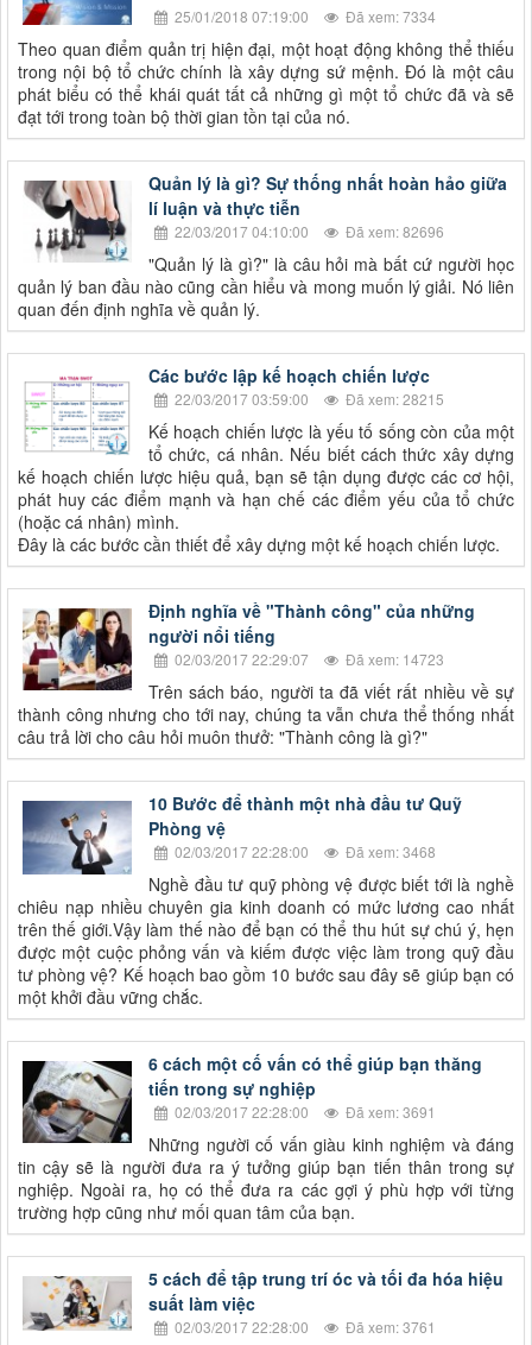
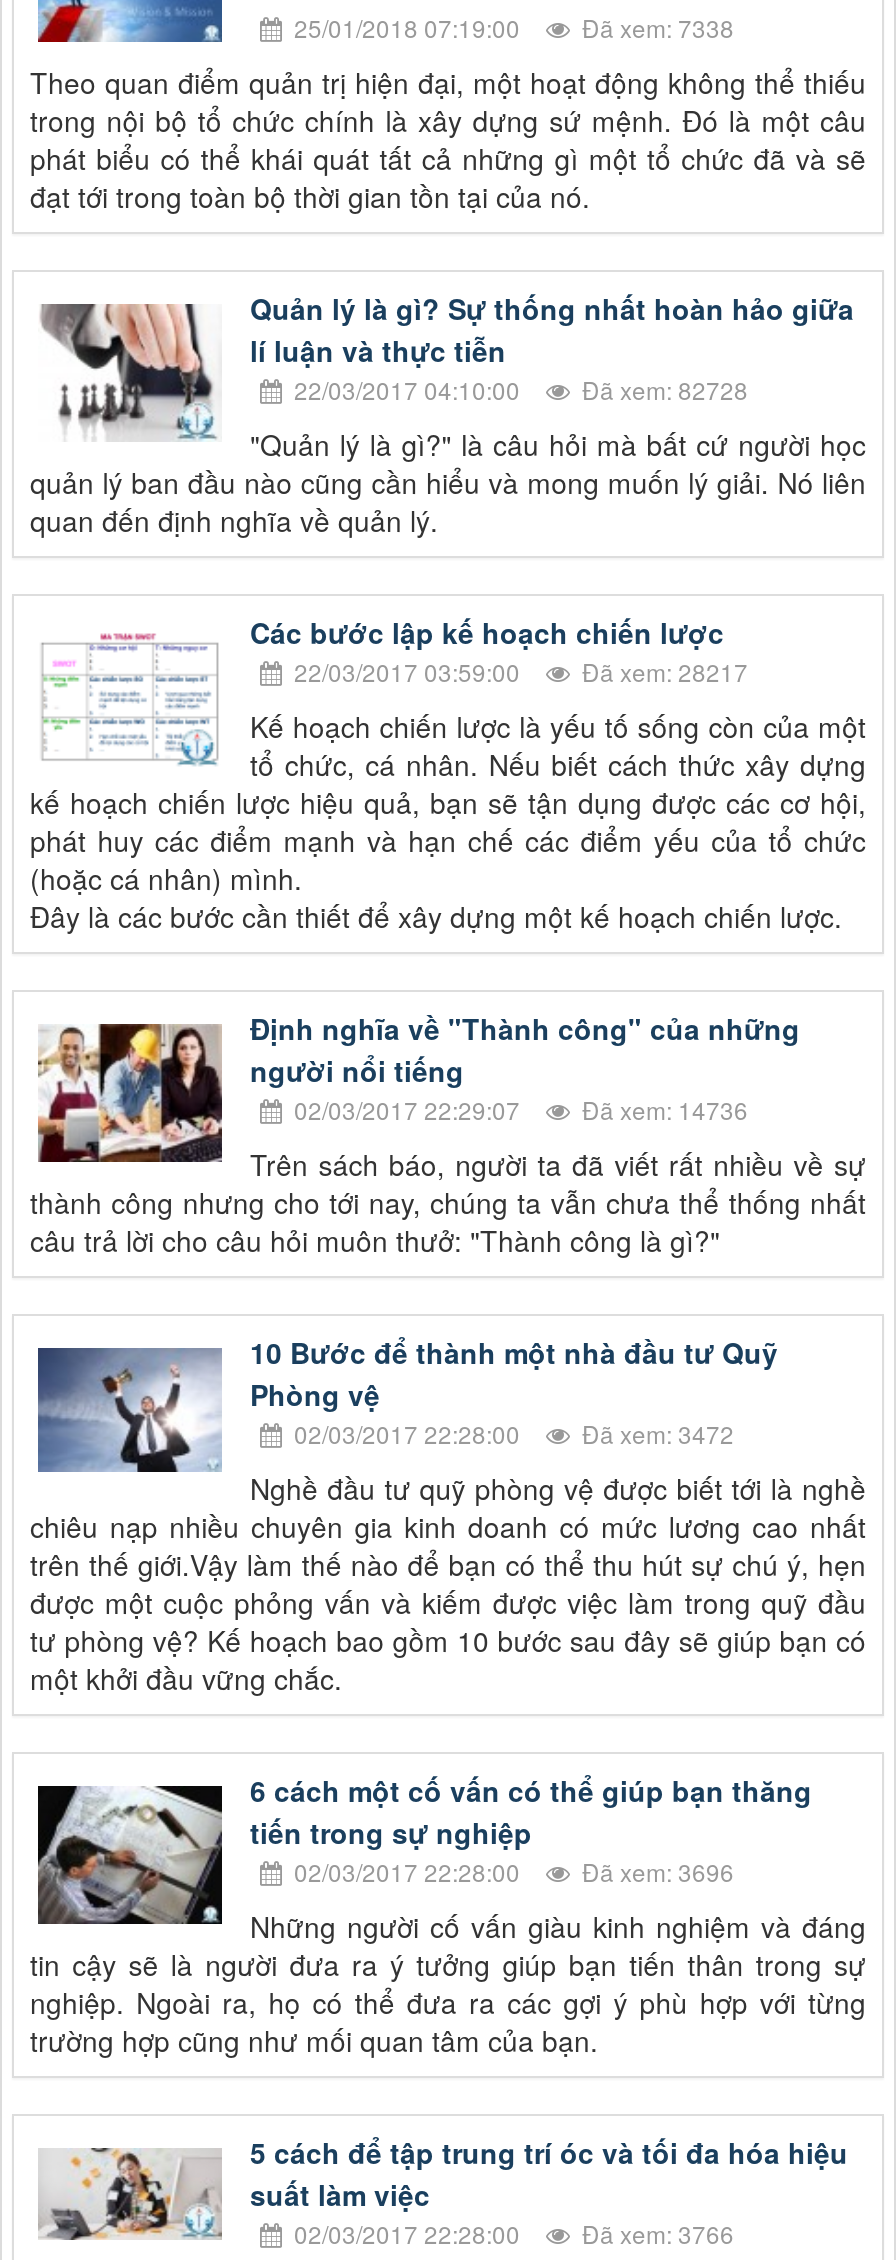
[171,6,436,26] 25/01/2018 07:19:00 Đã xem: 7334 -> [288,10,734,44] 25/01/2018 07:19:00 Đã xem: 7338
[171,221,444,241] 22/03/2017 04:10:00 Đã xem: 82696 -> [288,372,748,406] 22/03/2017 04:10:00 Đã xem: 82728
[171,389,444,409] 22/03/2017 03:59:00 Đã xem: 28215 -> [288,654,748,688] 22/03/2017 03:59:00 Đã xem: 28217
[171,649,444,669] 02/03/2017 22:29:07 Đã xem: 14723 -> [288,1092,748,1126] 02/03/2017 22:29:07 Đã xem: 14736
[171,841,436,861] 02/03/2017 22:28:00 Đã xem: 3468 -> [288,1416,734,1450] 02/03/2017 22:28:00 Đã xem: 3472
[171,1101,436,1122] 02/03/2017 22:28:00 Đã xem: 3691 -> [288,1854,734,1888] 02/03/2017 22:28:00 Đã xem: 3696
[171,1316,436,1337] 02/03/2017 22:28:00 Đã xem: 3761 -> [288,2216,734,2250] 02/03/2017 22:28:00 Đã xem: 3766

